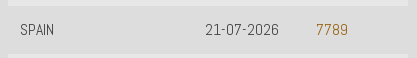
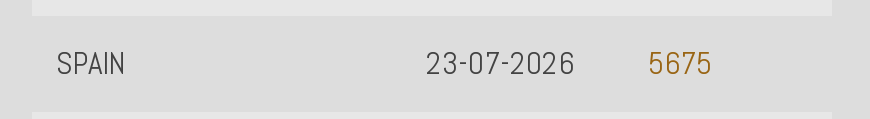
[205,20,279,40] 21-07-2026 -> [426,44,574,84] 23-07-2026
[316,20,348,40] 7789 -> [648,45,712,85] 5675

